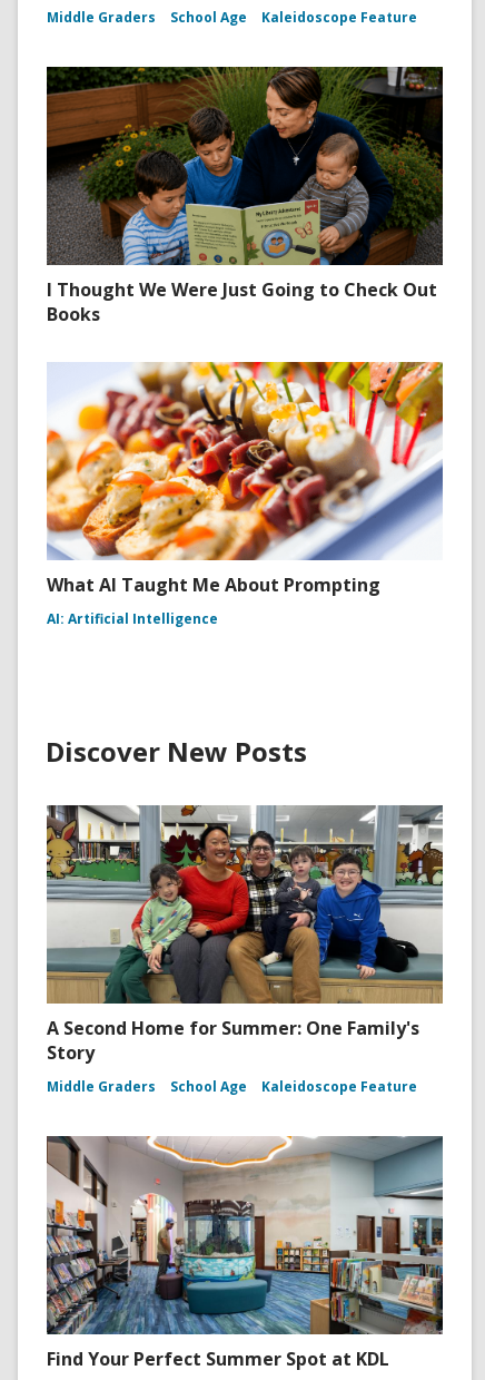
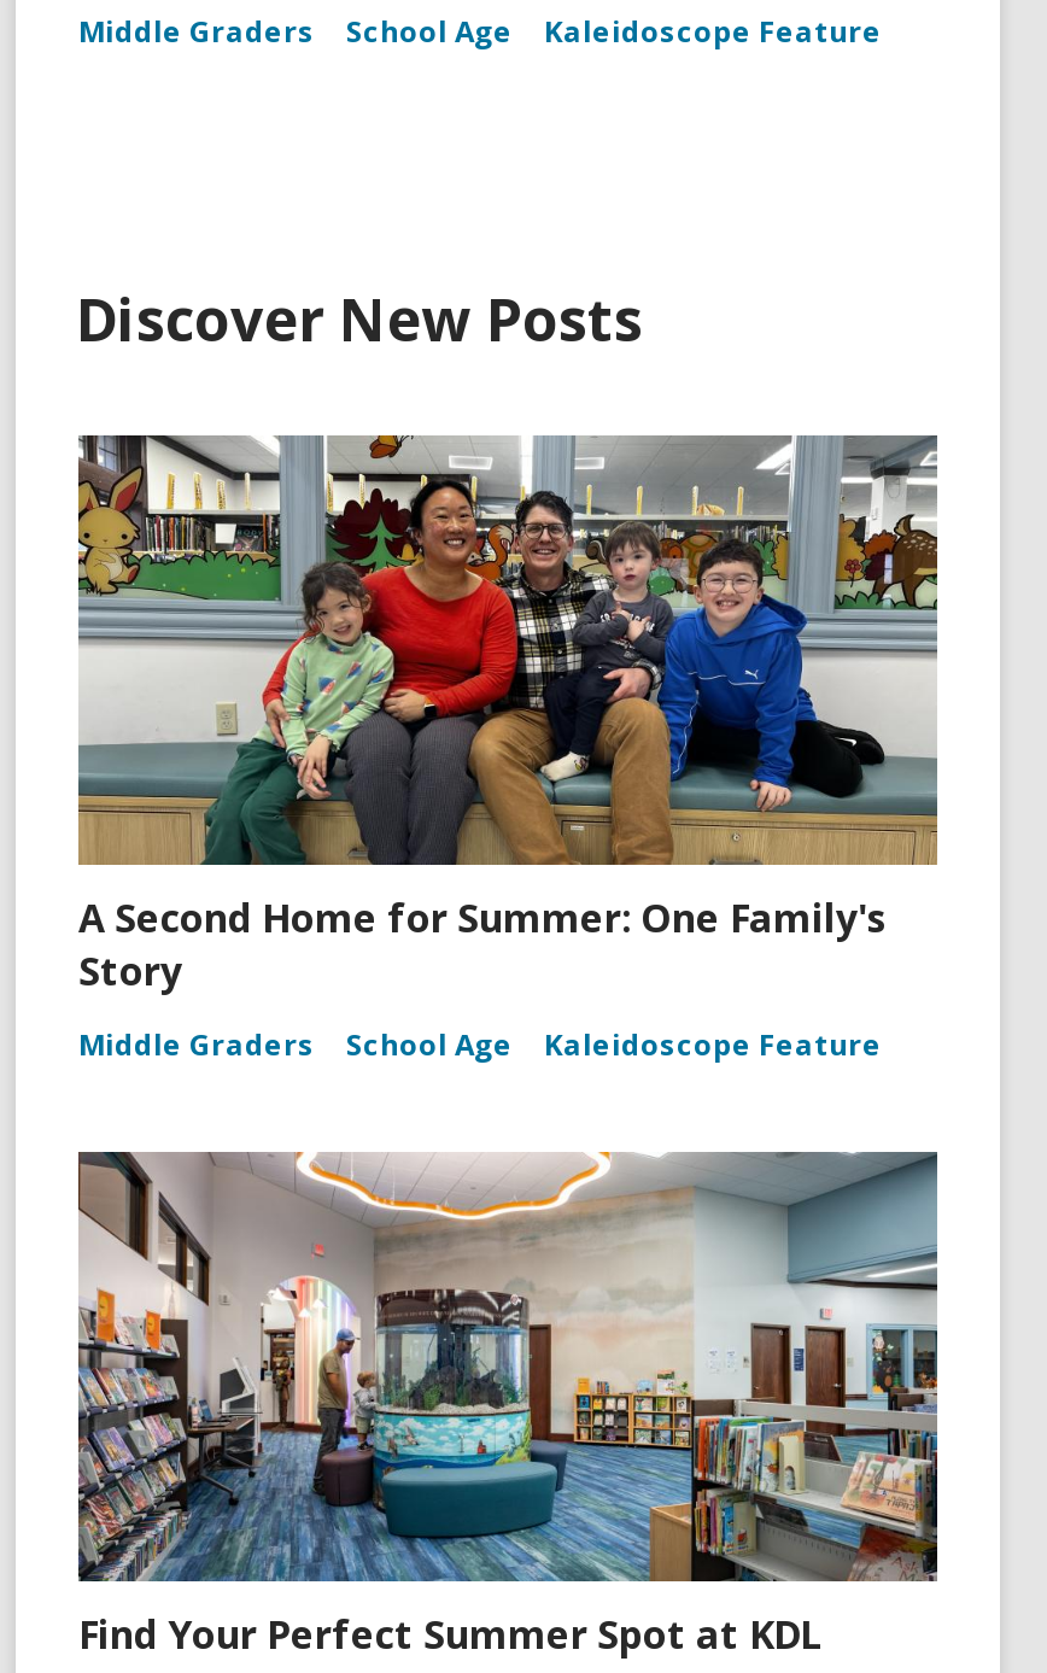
[46,66,444,327] [image] | I Thought We Were Just Going to Check Out | Books -> none
[46,361,444,629] [image] | What AI Taught Me About Prompting | AI: Artificial Intelligence -> none

